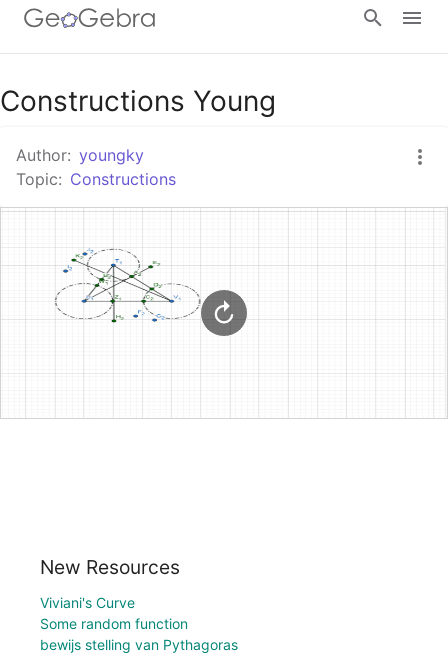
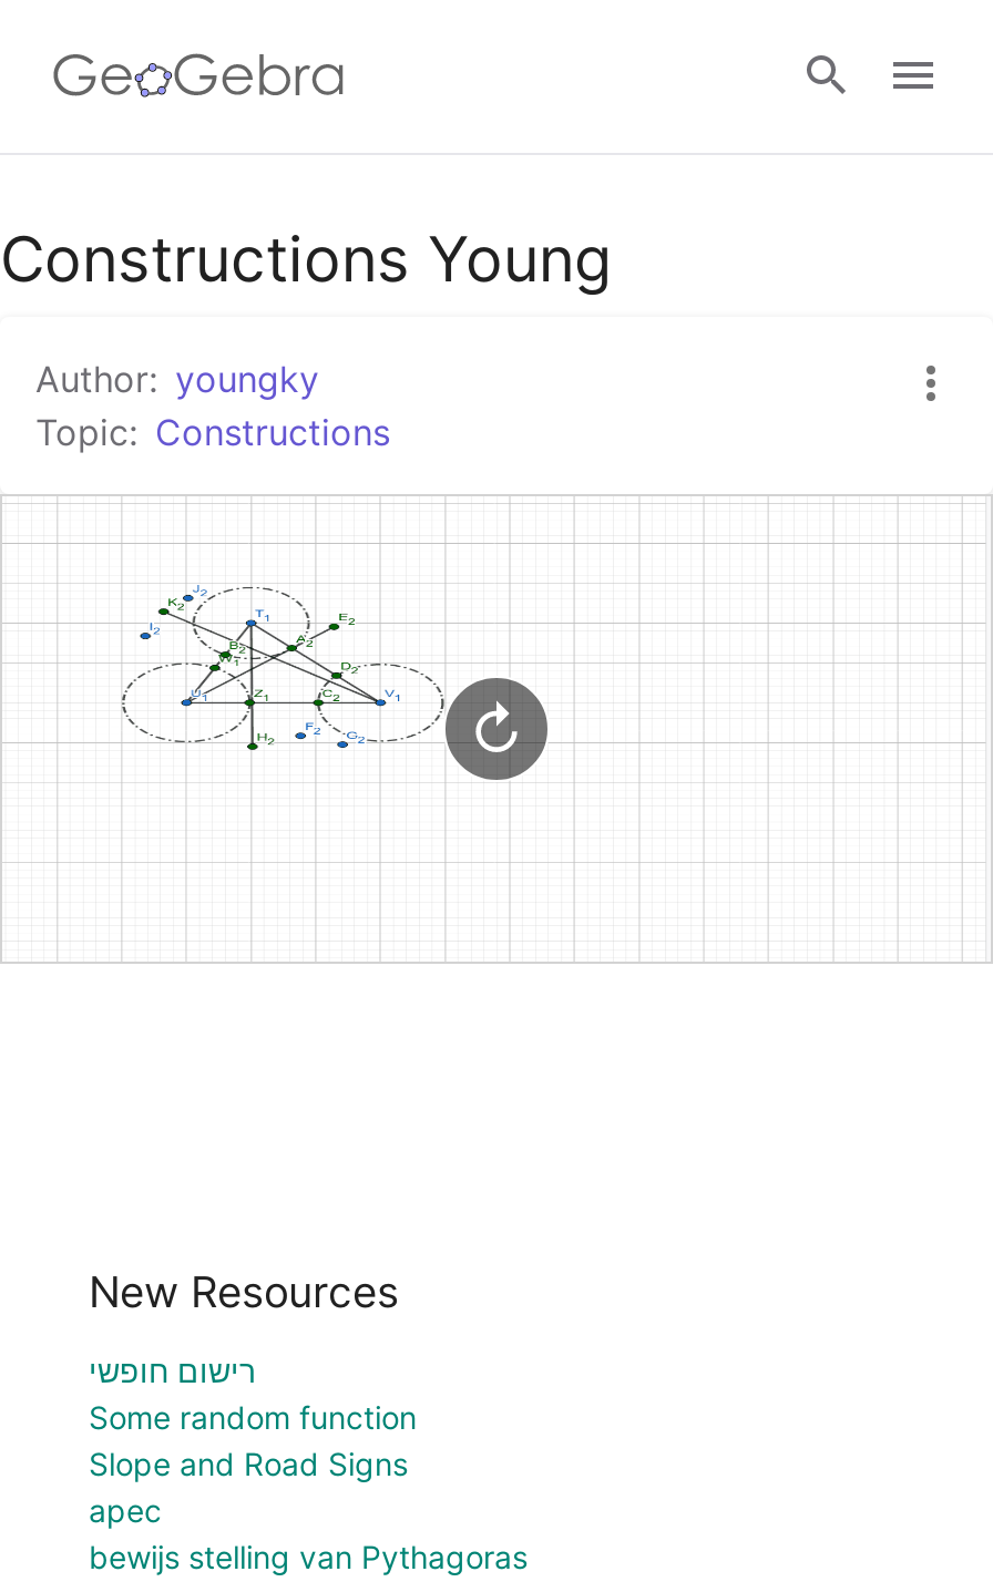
[40,594,135,611] Viviani's Curve -> [89,1351,255,1389] רישום חופשי
none -> [89,1444,408,1528] Slope and Road Signs | apec

